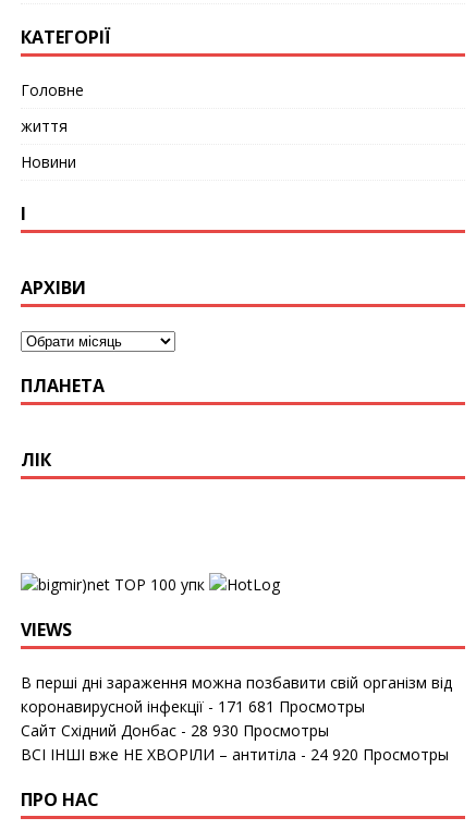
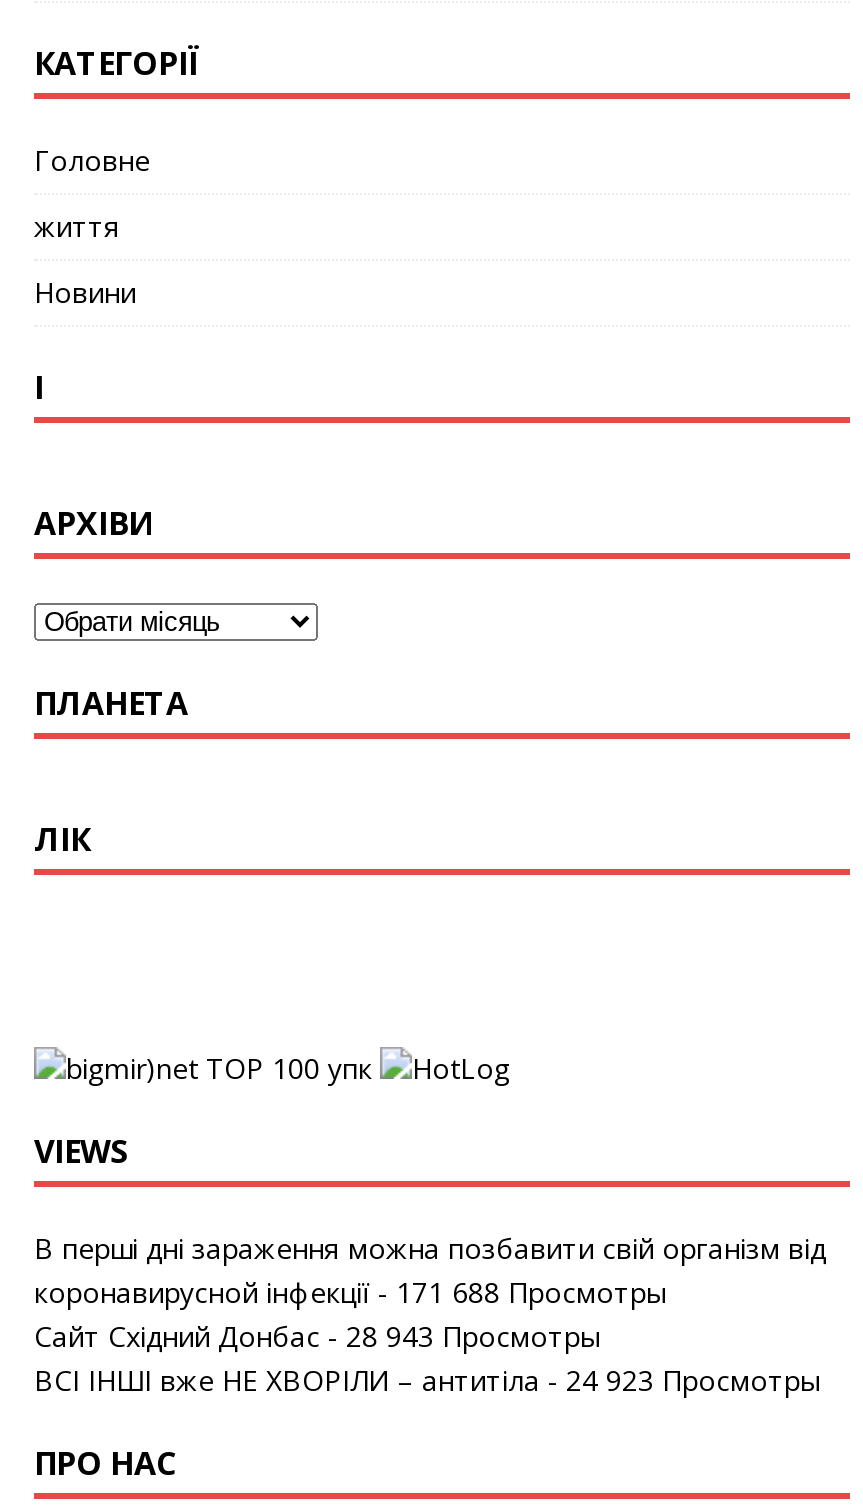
[21,696,365,717] коронавирусной інфекції - 171 681 Просмотры -> [34,1274,666,1312] коронавирусной інфекції - 171 688 Просмотры
[21,720,329,741] Сайт Східний Донбас - 28 930 Просмотры -> [34,1318,600,1356] Сайт Східний Донбас - 28 943 Просмотры
[21,744,449,765] ВСІ ІНШІ вже НЕ ХВОРІЛИ – антитіла - 24 920 Просмотры -> [34,1362,820,1400] ВСІ ІНШІ вже НЕ ХВОРІЛИ – антитіла - 24 923 Просмотры

